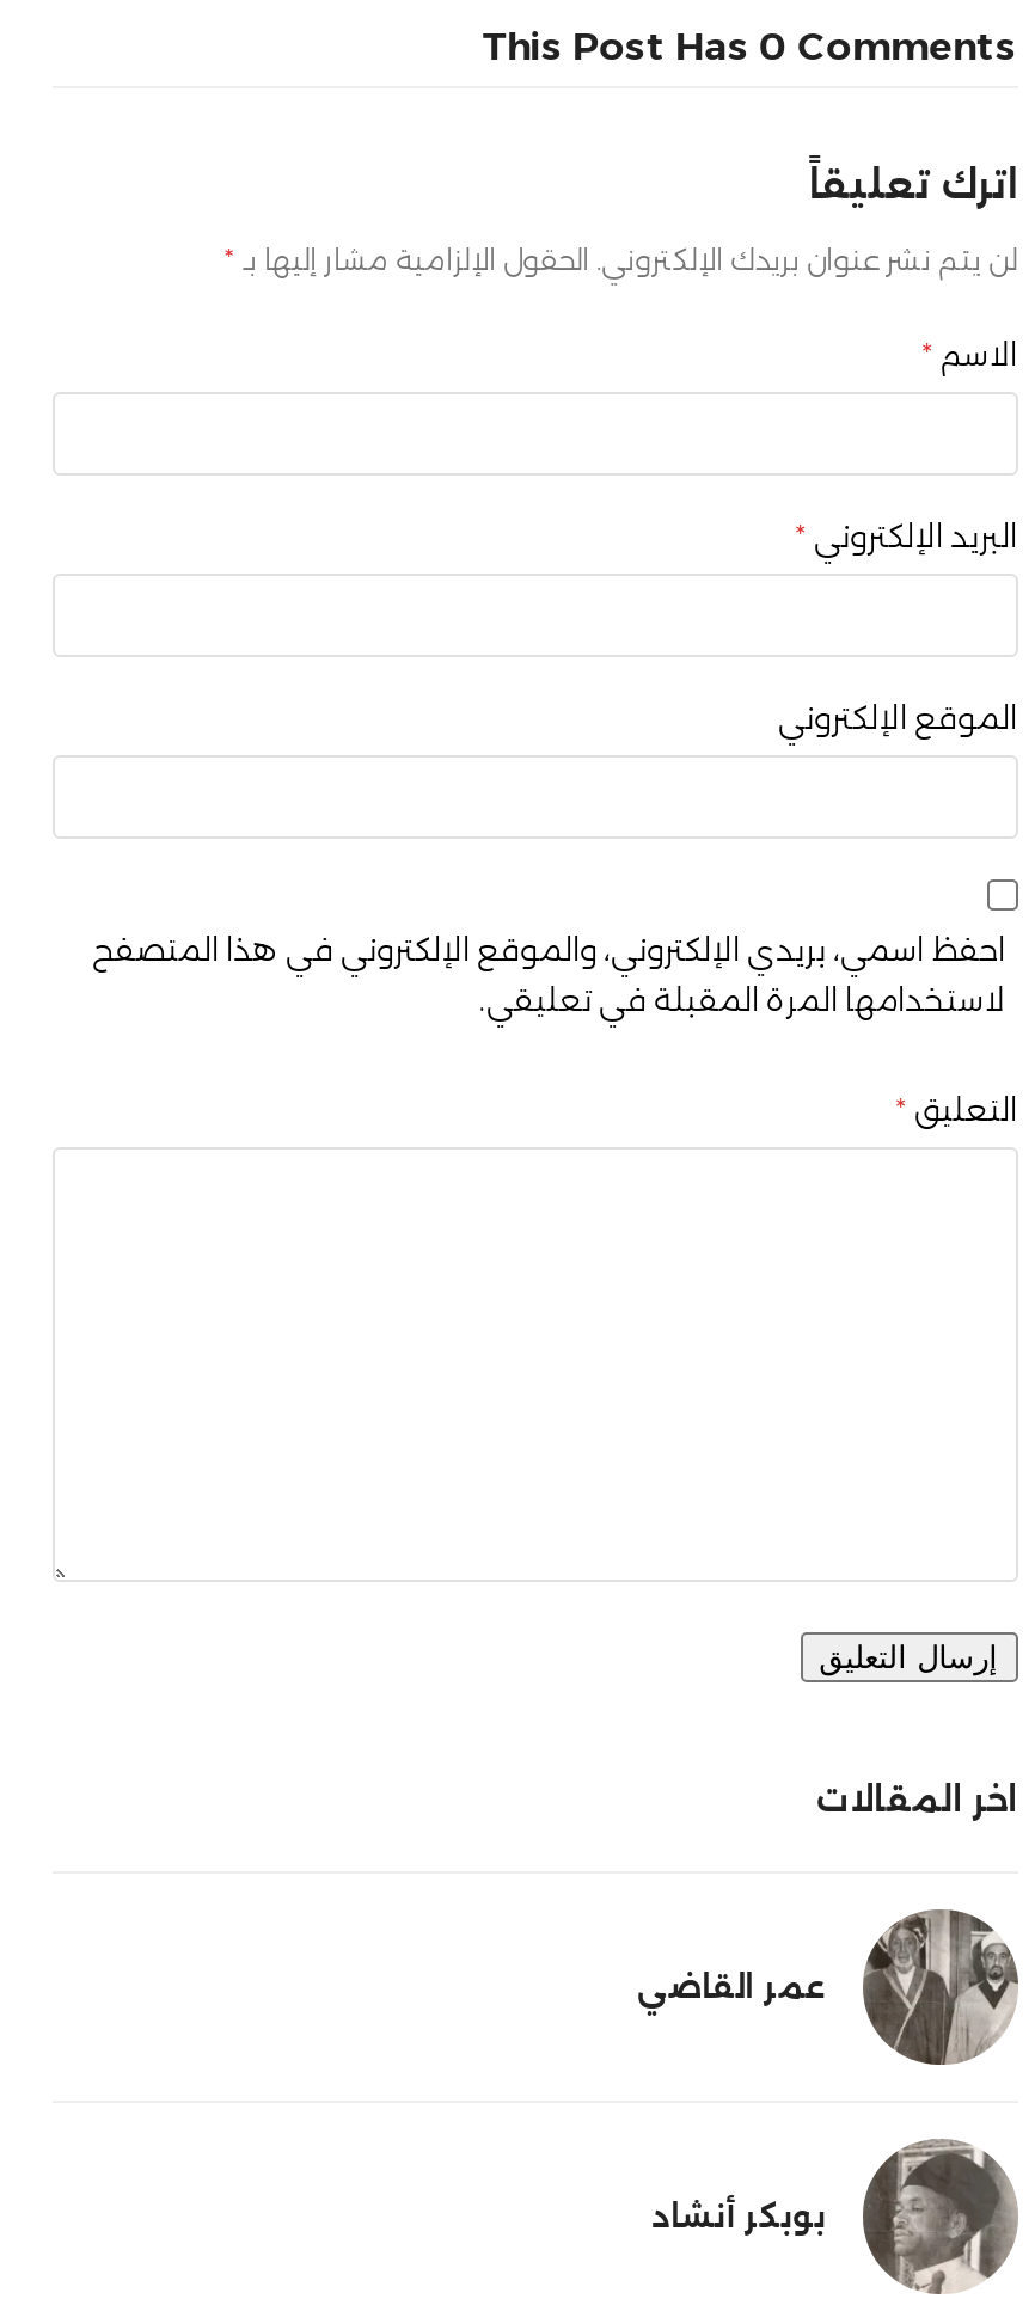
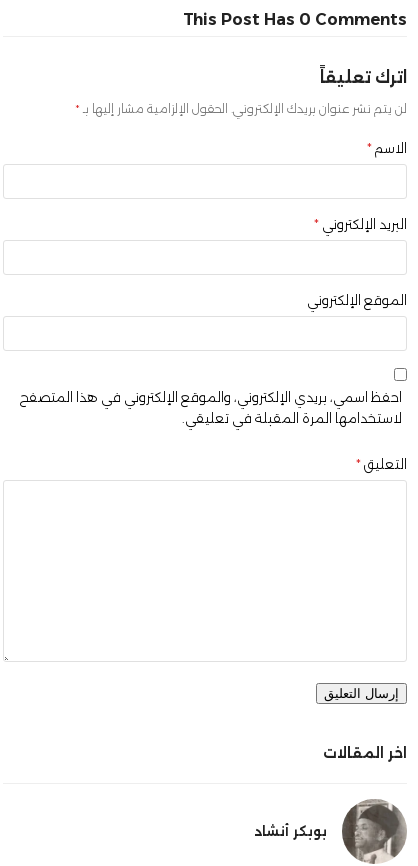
[637,1912,1018,2065] [image] | عمر القاضي -> none

